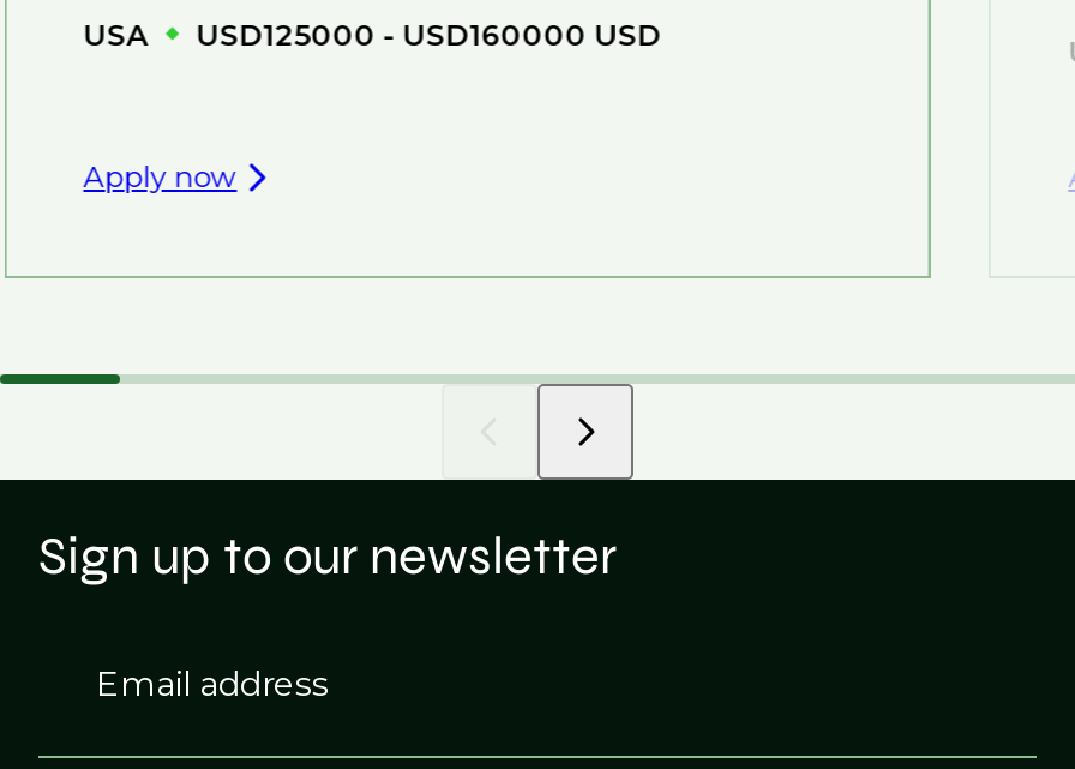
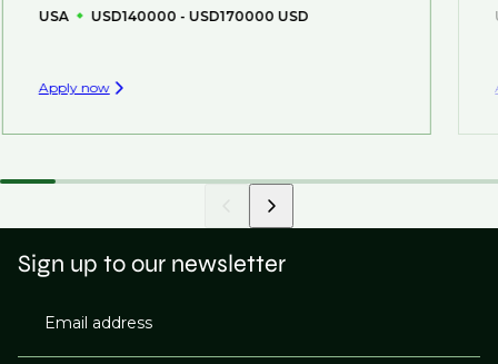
[83,16,662,52] USA USD125000 - USD160000 USD -> [39,8,309,24] USA USD140000 - USD170000 USD

